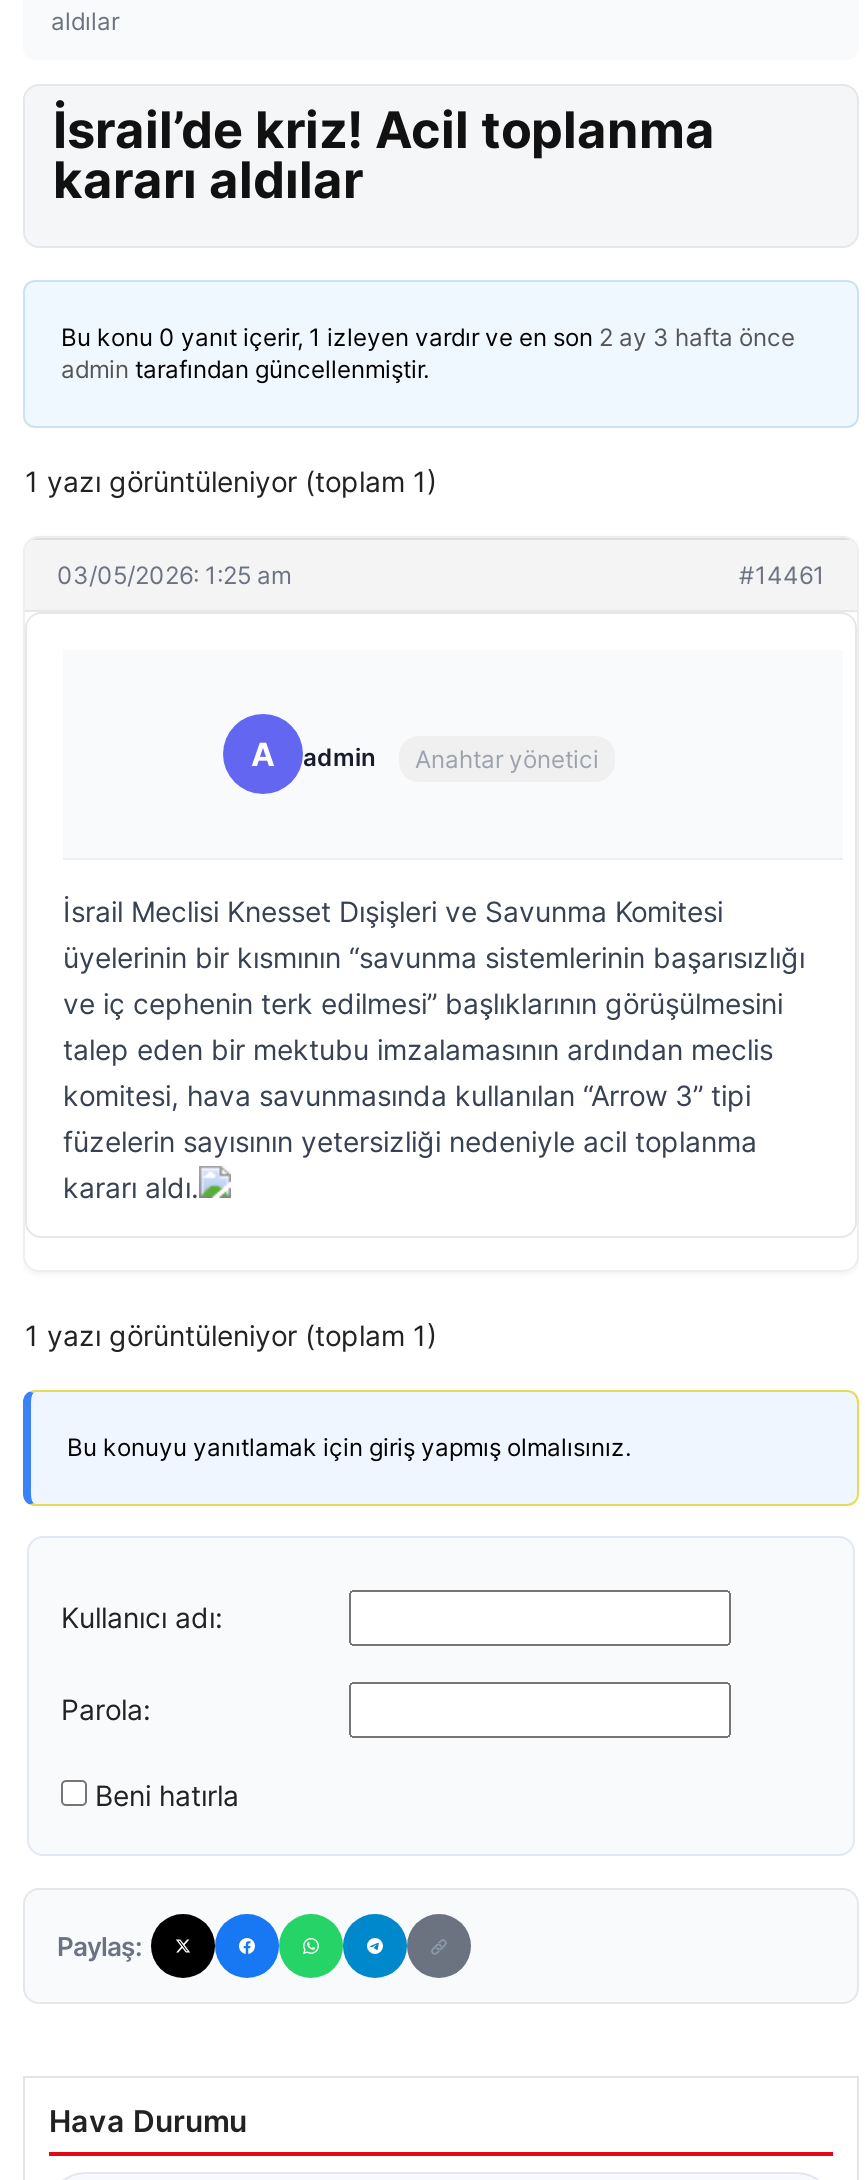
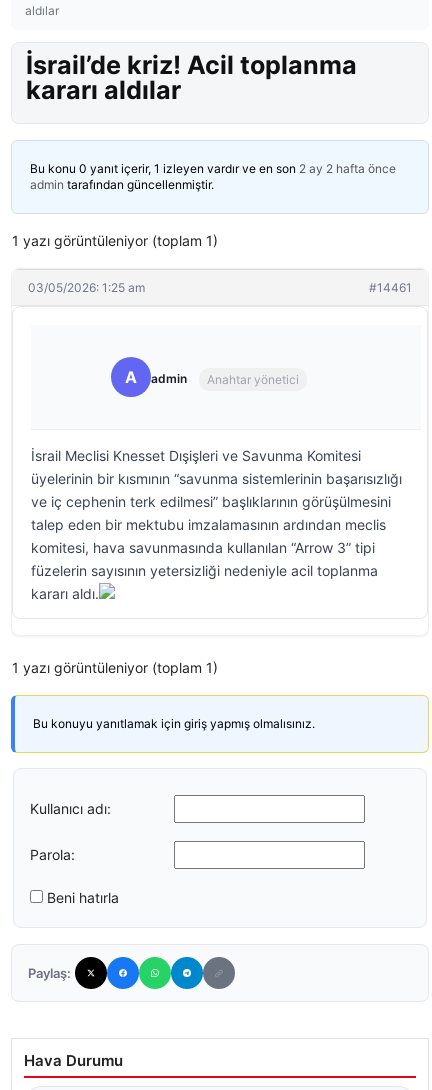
[61,322,795,352] Bu konu 0 yanıt içerir, 1 izleyen vardır ve en son 2 ay 3 hafta önce -> [30,161,396,176] Bu konu 0 yanıt içerir, 1 izleyen vardır ve en son 2 ay 2 hafta önce

